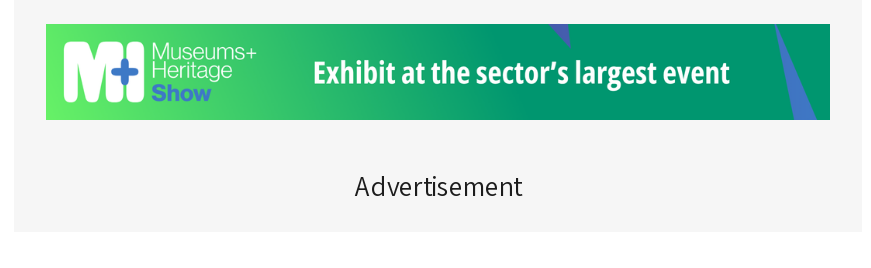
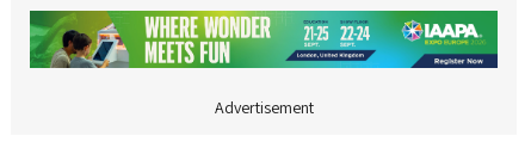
[44,22,832,122] [image] -> [29,10,499,69] [image]

